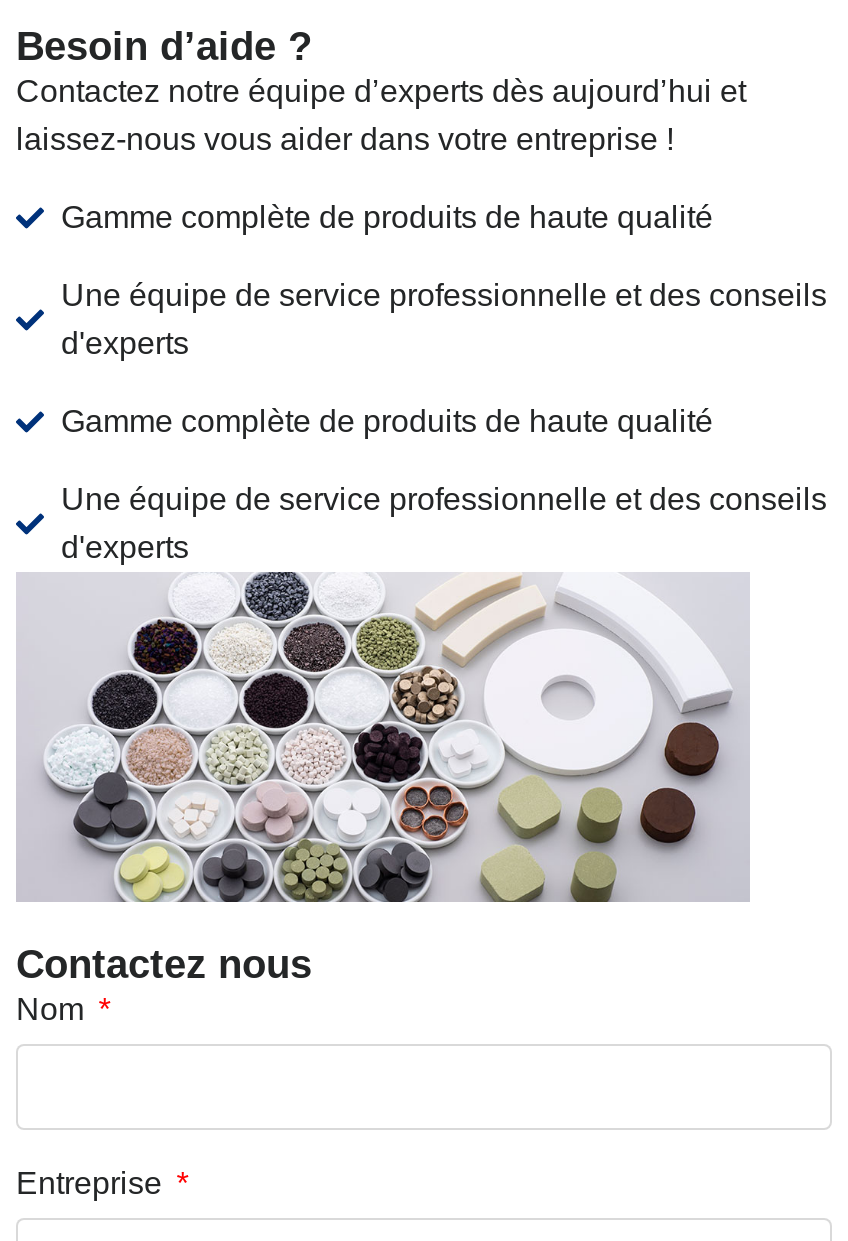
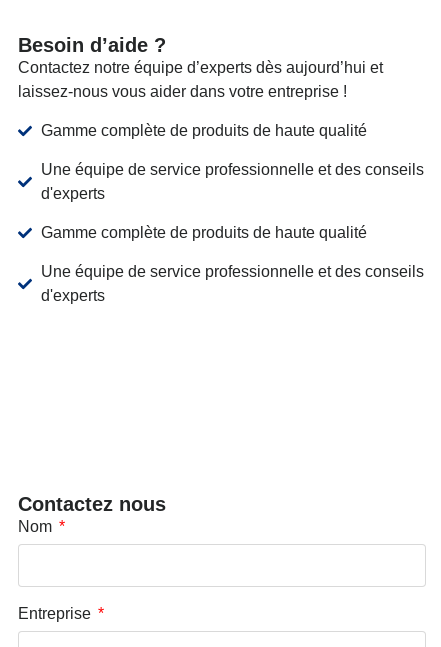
[16,570,750,904] [image] -> none

